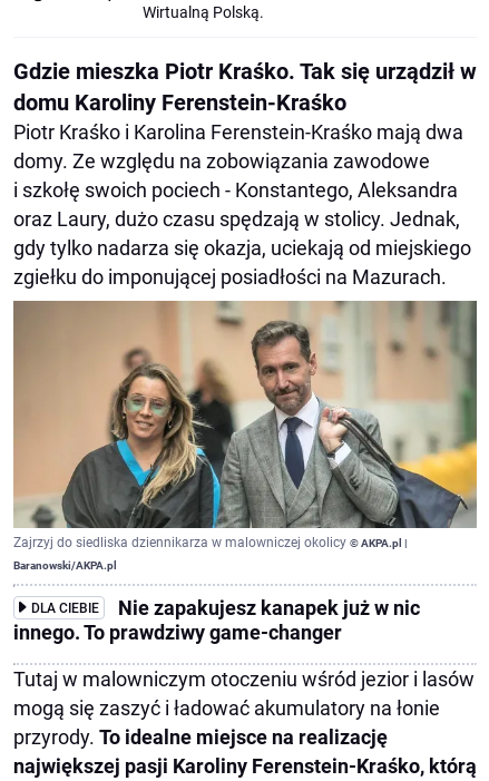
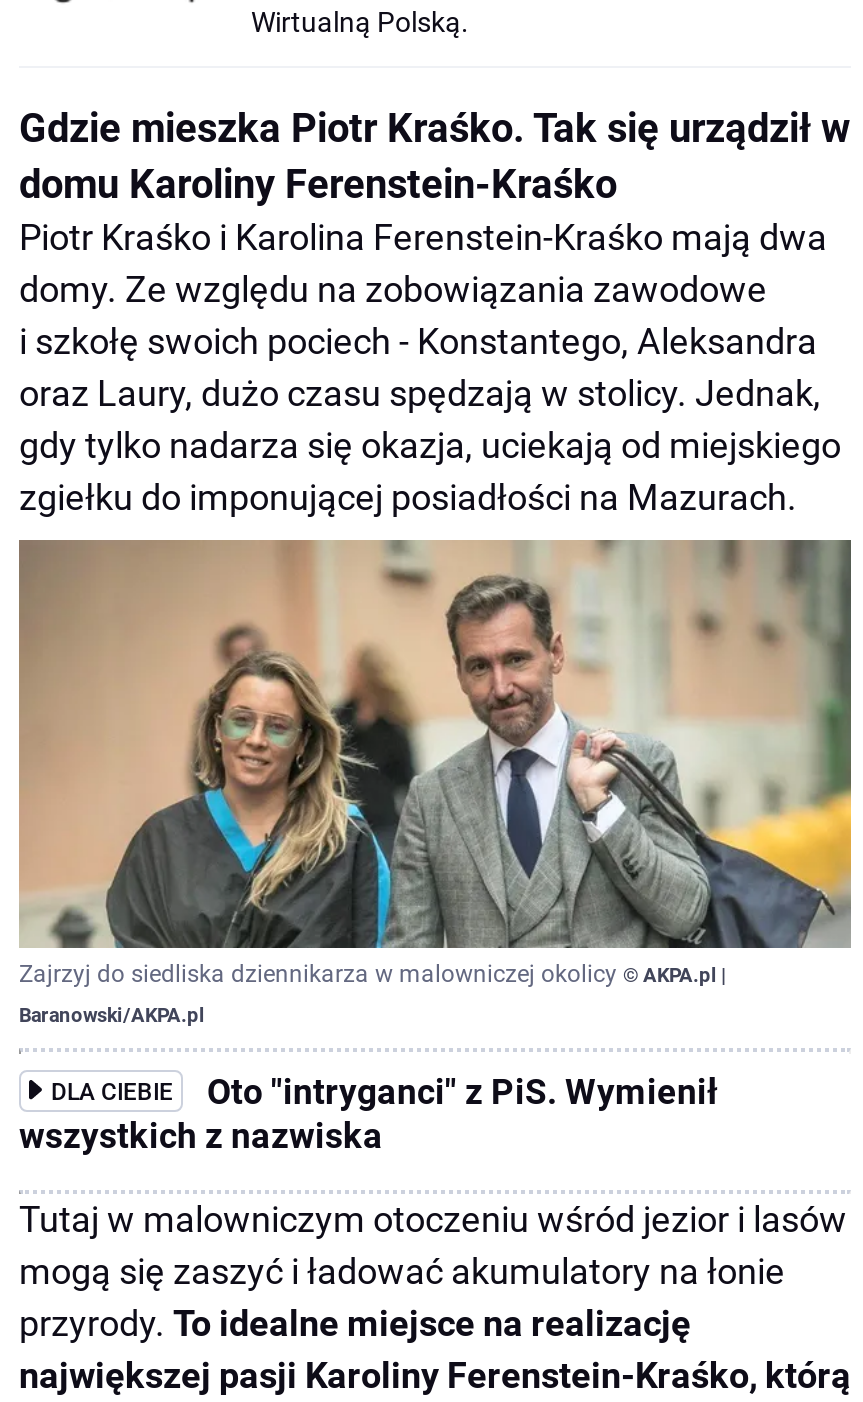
[13,597,420,643] Nie zapakujesz kanapek już w nic | innego. To prawdziwy game-changer -> [19,1071,719,1155] Oto "intryganci" z PiS. Wymienił | wszystkich z nazwiska

